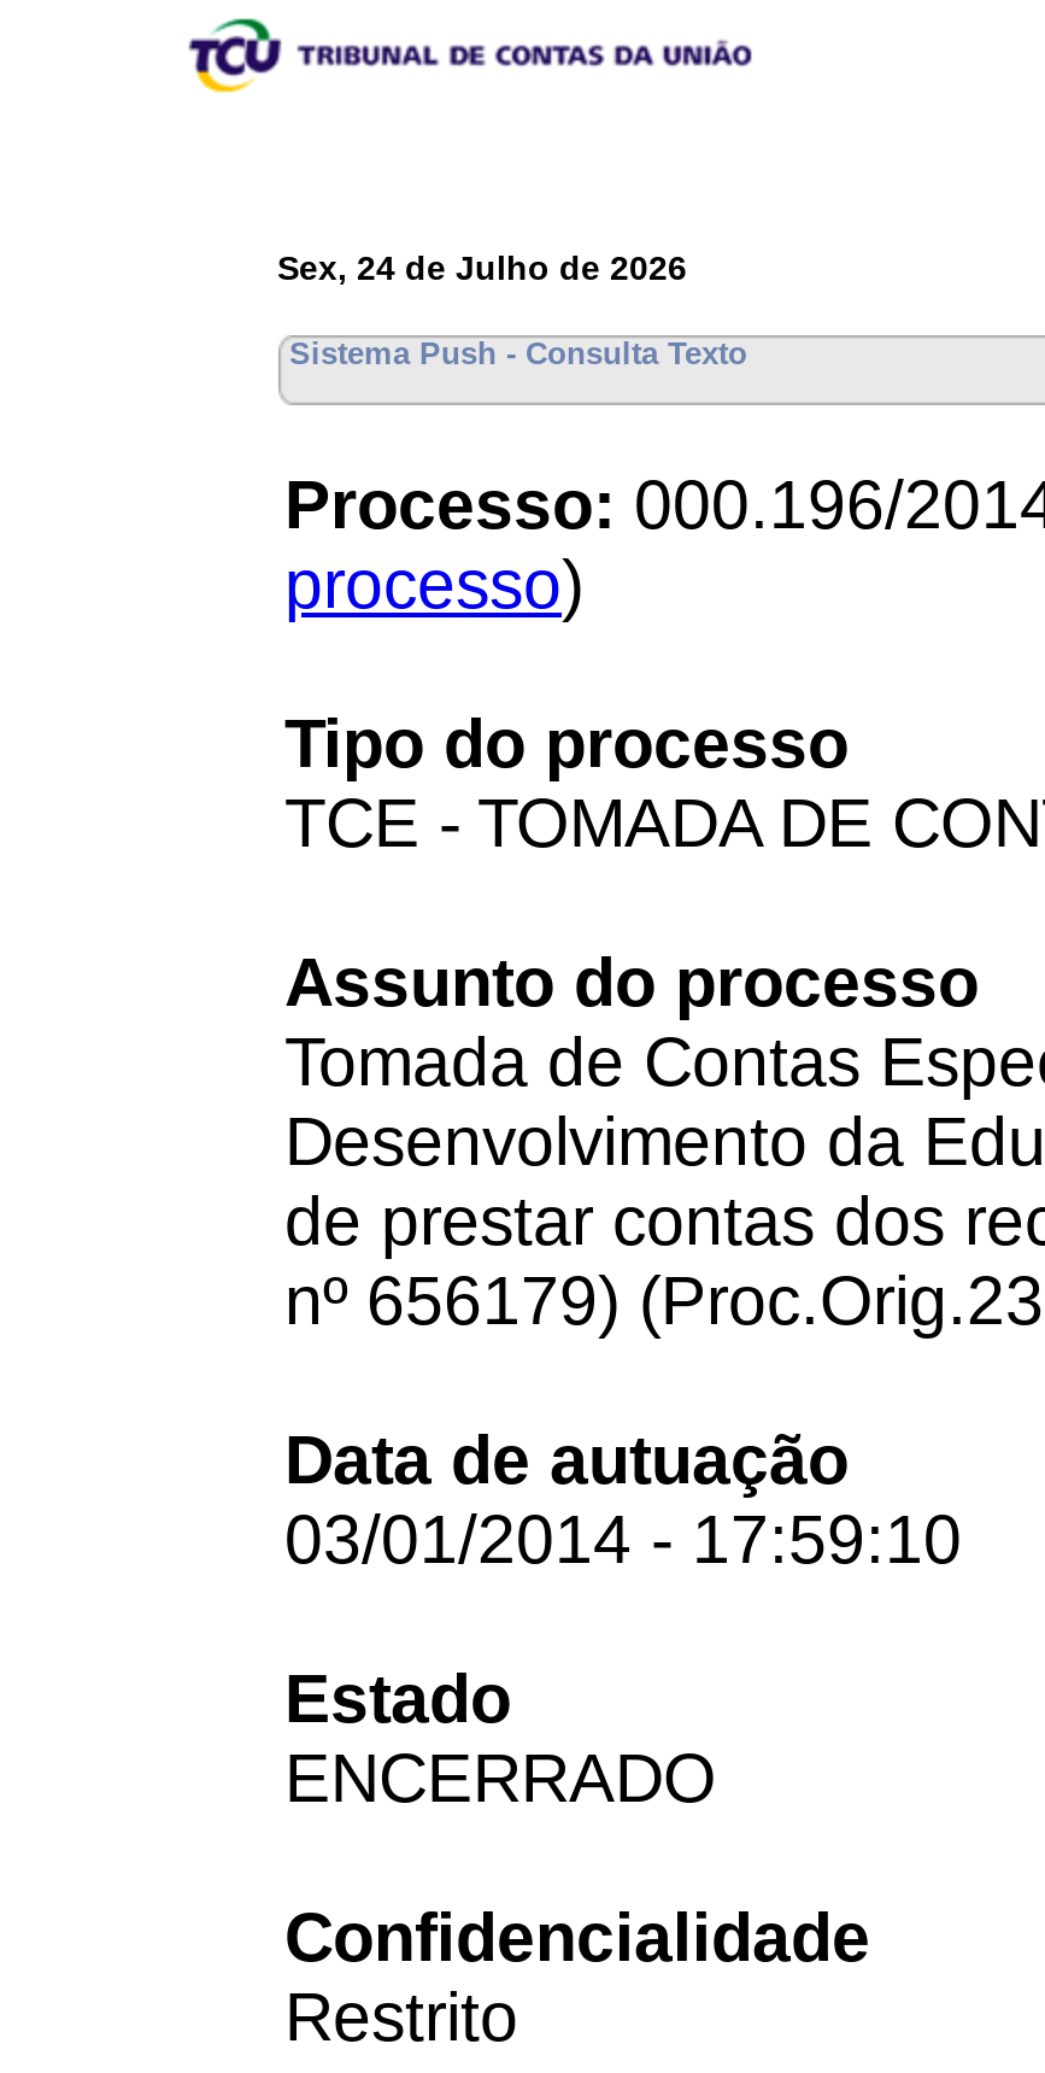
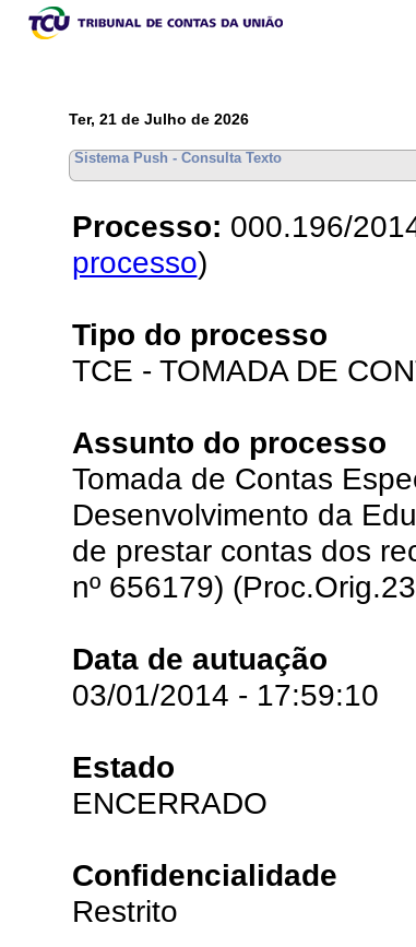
[277,248,687,287] Sex, 24 de Julho de 2026 -> [68,110,248,128] Ter, 21 de Julho de 2026

